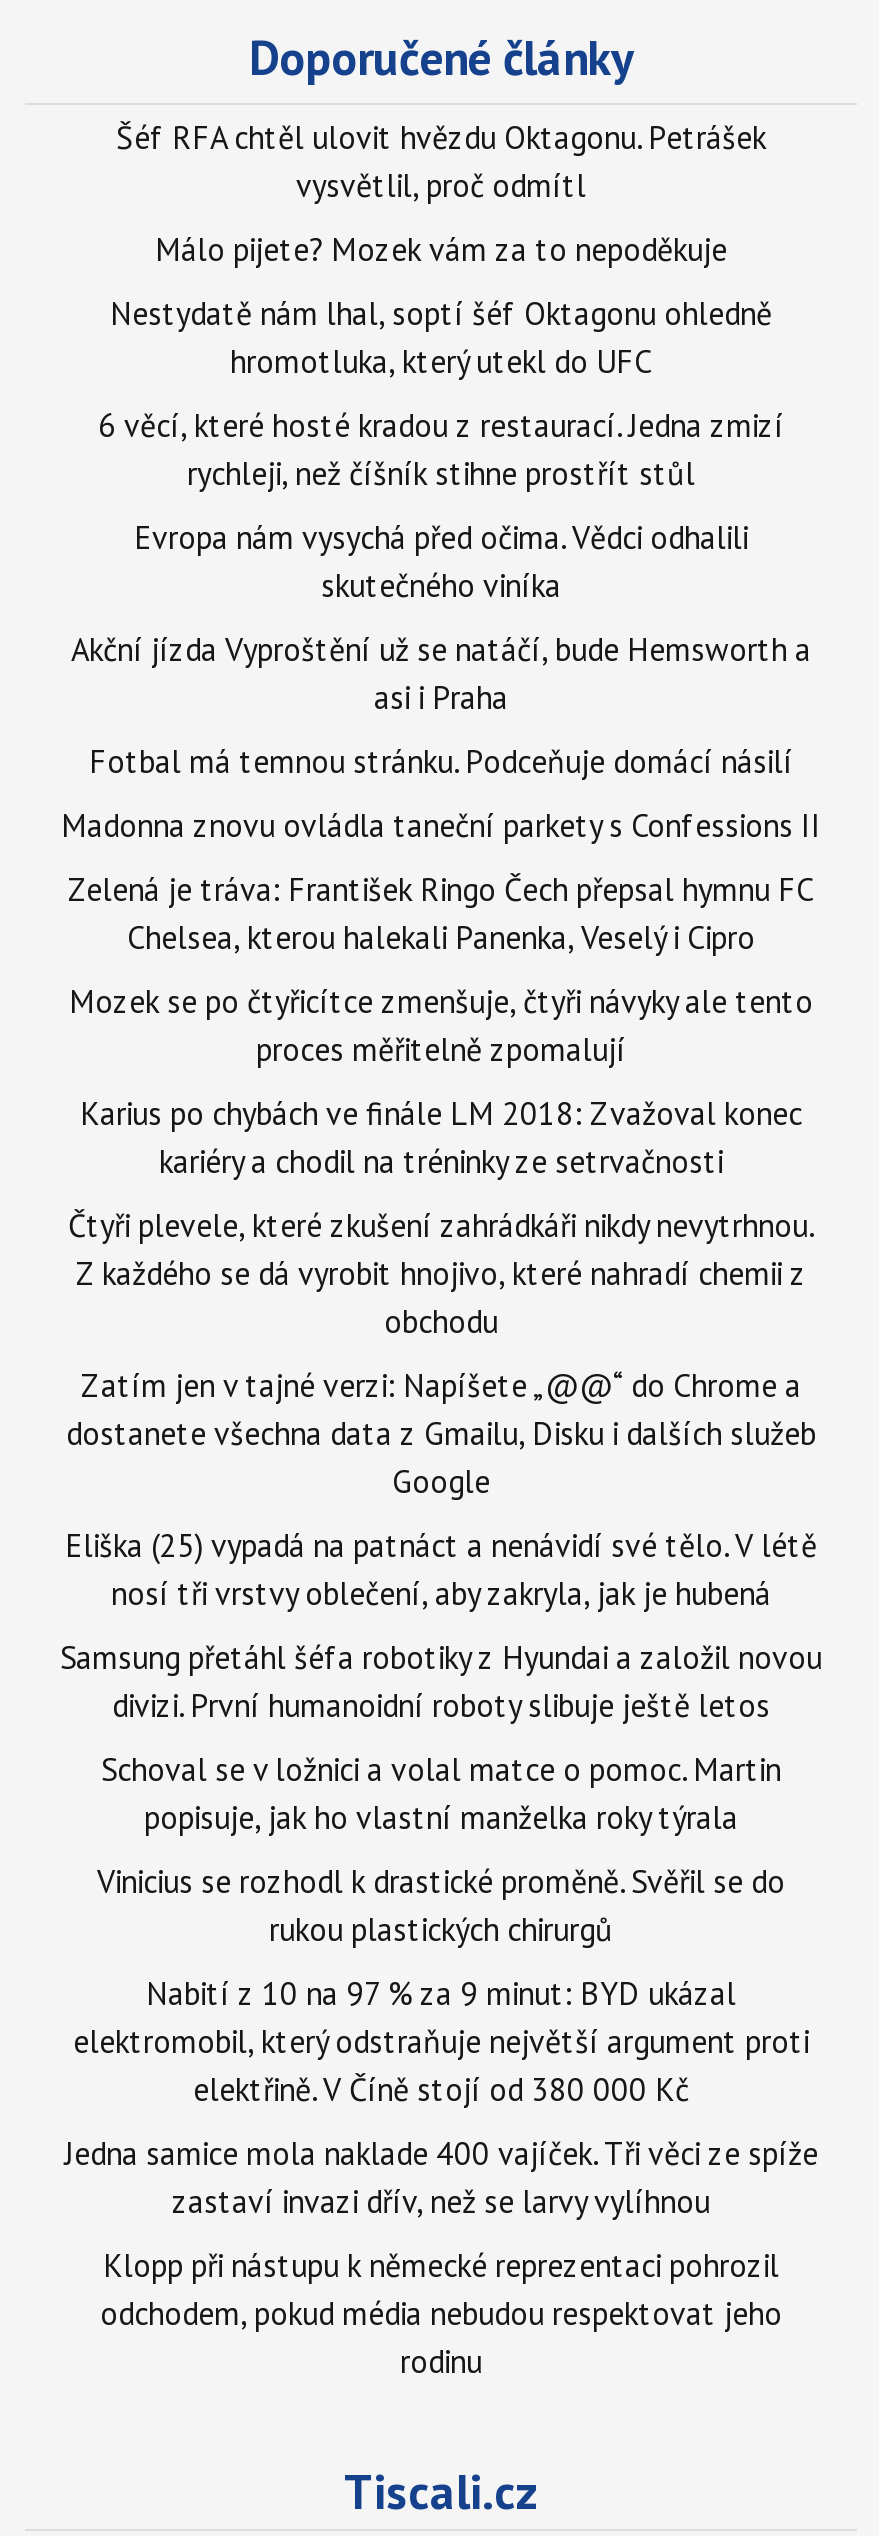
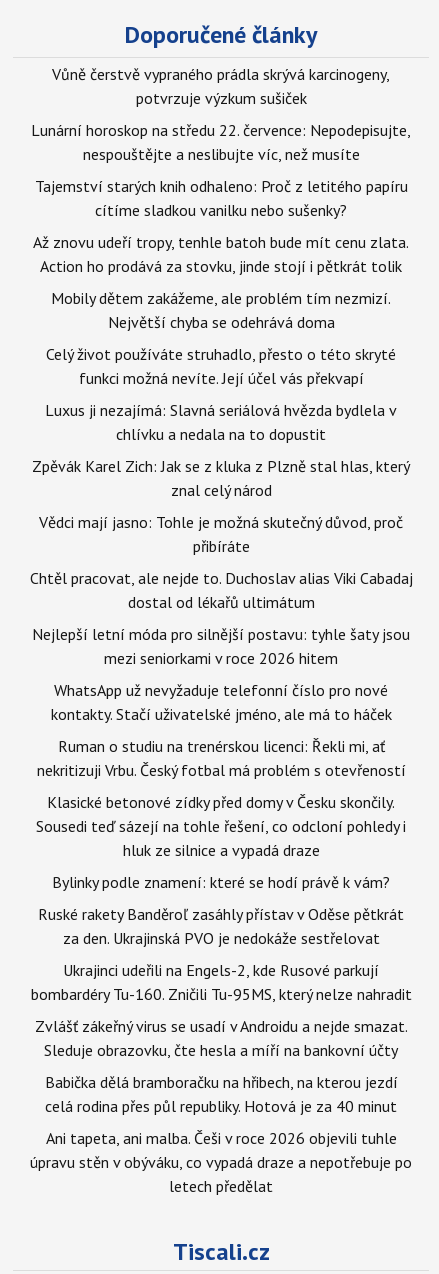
[116,117,766,205] Šéf RFA chtěl ulovit hvězdu Oktagonu. Petrášek | vysvětlil, proč odmítl -> [52,64,390,108] Vůně čerstvě vypraného prádla skrývá karcinogeny, | potvrzuje výzkum sušiček
[155,229,727,269] Málo pijete? Mozek vám za to nepoděkuje -> [31,120,411,164] Lunární horoskop na středu 22. července: Nepodepisujte, | nespouštějte a neslibujte víc, než musíte
[110,293,772,381] Nestydatě nám lhal, soptí šéf Oktagonu ohledně | hromotluka, který utekl do UFC -> [34,176,407,220] Tajemství starých knih odhaleno: Proč z letitého papíru | cítíme sladkou vanilku nebo sušenky?
[98,405,784,493] 6 věcí, které hosté kradou z restaurací. Jedna zmizí | rychleji, než číšník stihne prostřít stůl -> [33,232,409,276] Až znovu udeří tropy, tenhle batoh bude mít cenu zlata. | Action ho prodává za stovku, jinde stojí i pětkrát tolik
[134,517,748,605] Evropa nám vysychá před očima. Vědci odhalili | skutečného viníka -> [51,288,391,332] Mobily dětem zakážeme, ale problém tím nezmizí. | Největší chyba se odehrává doma
[71,629,811,717] Akční jízda Vyproštění už se natáčí, bude Hemsworth a | asi i Praha -> [46,344,396,388] Celý život používáte struhadlo, přesto o této skryté | funkci možná nevíte. Její účel vás překvapí
[89,741,793,781] Fotbal má temnou stránku. Podceňuje domácí násilí -> [45,400,397,444] Luxus ji nezajímá: Slavná seriálová hvězda bydlela v | chlívku a nedala na to dopustit
[61,805,821,845] Madonna znovu ovládla taneční parkety s Confessions II -> [32,456,410,500] Zpěvák Karel Zich: Jak se z kluka z Plzně stal hlas, který | znal celý národ
[68,869,814,957] Zelená je tráva: František Ringo Čech přepsal hymnu FC | Chelsea, kterou halekali Panenka, Veselý i Cipro -> [39,512,403,556] Vědci mají jasno: Tohle je možná skutečný důvod, proč | přibíráte
[69,981,813,1069] Mozek se po čtyřicítce zmenšuje, čtyři návyky ale tento | proces měřitelně zpomalují -> [29,568,412,612] Chtěl pracovat, ale nejde to. Duchoslav alias Viki Cabadaj | dostal od lékařů ultimátum
[80,1093,802,1181] Karius po chybách ve finále LM 2018: Zvažoval konec | kariéry a chodil na tréninky ze setrvačnosti -> [32,624,410,668] Nejlepší letní móda pro silnější postavu: tyhle šaty jsou | mezi seniorkami v roce 2026 hitem
[68,1205,814,1341] Čtyři plevele, které zkušení zahrádkáři nikdy nevytrhnou. | Z každého se dá vyrobit hnojivo, které nahradí chemii z | obchodu -> [50,680,391,724] WhatsApp už nevyžaduje telefonní číslo pro nové | kontakty. Stačí uživatelské jméno, ale má to háček
[66,1365,816,1501] Zatím jen v tajné verzi: Napíšete „@@“ do Chrome a | dostanete všechna data z Gmailu, Disku i dalších služeb | Google -> [36,736,405,780] Ruman o studiu na trenérskou licenci: Řekli mi, ať | nekritizuji Vrbu. Český fotbal má problém s otevřeností
[65,1525,817,1613] Eliška (25) vypadá na patnáct a nenávidí své tělo. V létě | nosí tři vrstvy oblečení, aby zakryla, jak je hubená -> [36,792,406,860] Klasické betonové zídky před domy v Česku skončily. | Sousedi teď sázejí na tohle řešení, co odcloní pohledy i | hluk ze silnice a vypadá draze
[60,1637,822,1725] Samsung přetáhl šéfa robotiky z Hyundai a založil novou | divizi. První humanoidní roboty slibuje ještě letos -> [52,872,390,892] Bylinky podle znamení: které se hodí právě k vám?
[101,1749,781,1837] Schoval se v ložnici a volal matce o pomoc. Martin | popisuje, jak ho vlastní manželka roky týrala -> [38,904,404,948] Ruské rakety Banděroľ zasáhly přístav v Oděse pětkrát | za den. Ukrajinská PVO je nedokáže sestřelovat
[97,1861,785,1949] Vinicius se rozhodl k drastické proměně. Svěřil se do | rukou plastických chirurgů -> [30,960,411,1004] Ukrajinci udeřili na Engels-2, kde Rusové parkují | bombardéry Tu-160. Zničili Tu-95MS, který nelze nahradit
[73,1973,809,2109] Nabití z 10 na 97 % za 9 minut: BYD ukázal | elektromobil, který odstraňuje největší argument proti | elektřině. V Číně stojí od 380 000 Kč -> [34,1016,407,1060] Zvlášť zákeřný virus se usadí v Androidu a nejde smazat. | Sleduje obrazovku, čte hesla a míří na bankovní účty
[64,2133,818,2221] Jedna samice mola naklade 400 vajíček. Tři věci ze spíže | zastaví invazi dřív, než se larvy vylíhnou -> [44,1072,397,1116] Babička dělá bramboračku na hřibech, na kterou jezdí | celá rodina přes půl republiky. Hotová je za 40 minut
[100,2245,782,2381] Klopp při nástupu k německé reprezentaci pohrozil | odchodem, pokud média nebudou respektovat jeho | rodinu -> [30,1128,412,1196] Ani tapeta, ani malba. Češi v roce 2026 objevili tuhle | úpravu stěn v obýváku, co vypadá draze a nepotřebuje po | letech předělat

